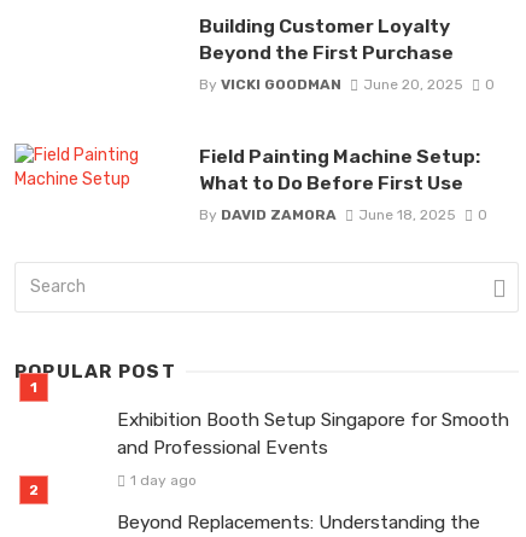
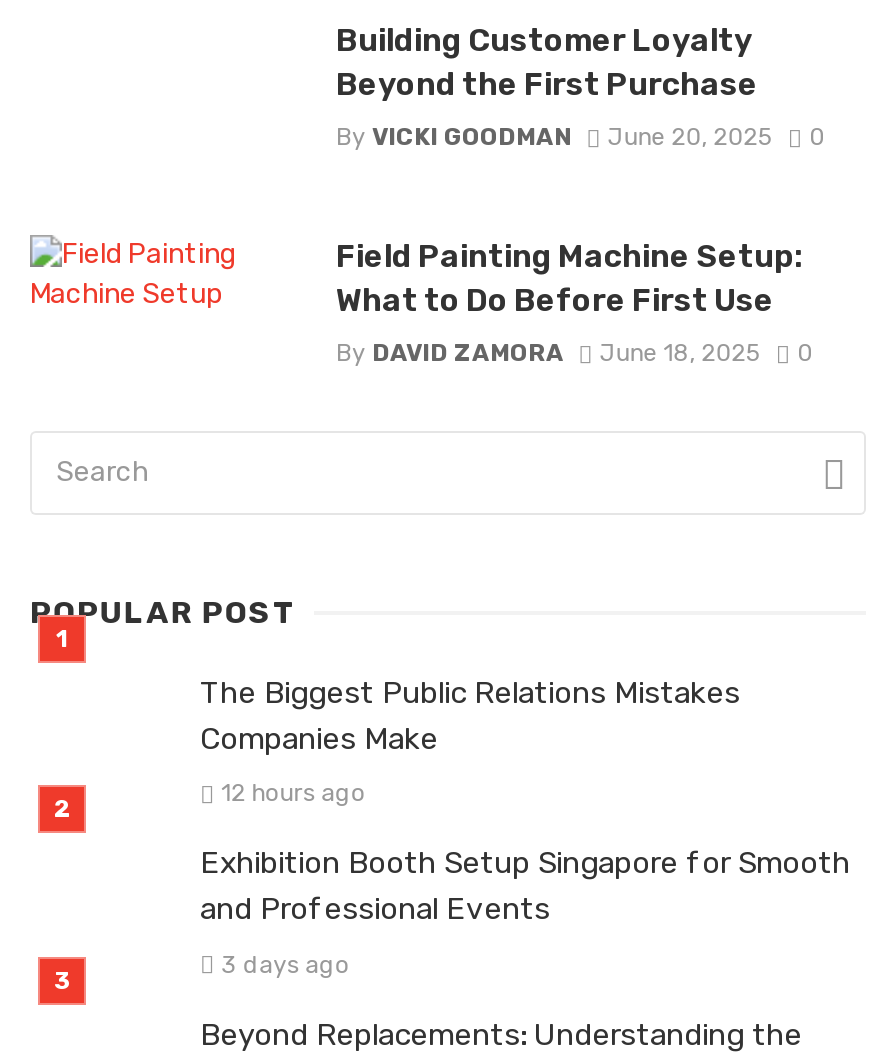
none -> [200,675,740,808] The Biggest Public Relations Mistakes | Companies Make | 12 hours ago
[130,472,196,489] 1 day ago -> [221,950,349,978] 3 days ago

